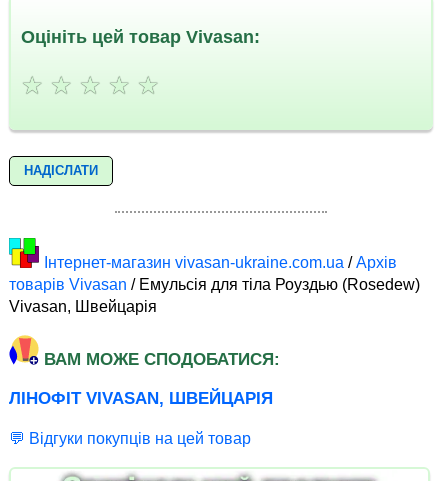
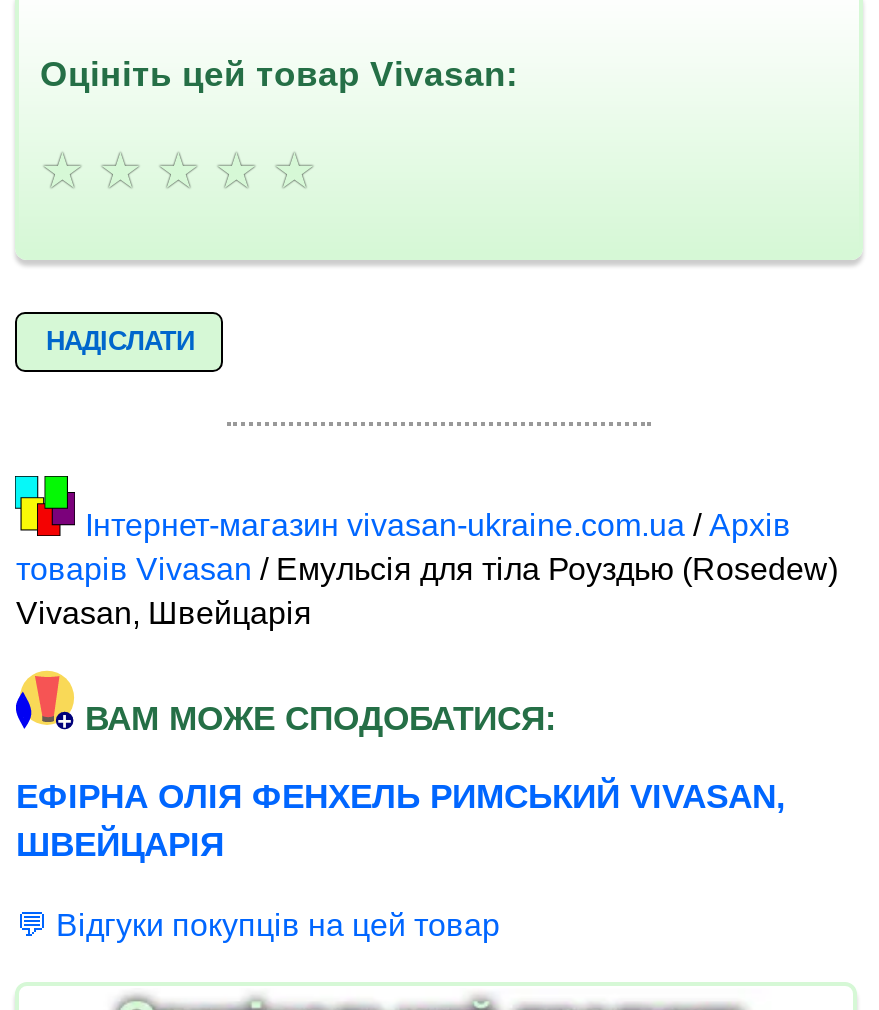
[9,389,273,408] ЛІНОФІТ VIVASAN, ШВЕЙЦАРІЯ -> [16,778,786,864] ЕФІРНА ОЛІЯ ФЕНХЕЛЬ РИМСЬКИЙ VIVASAN, | ШВЕЙЦАРІЯ

